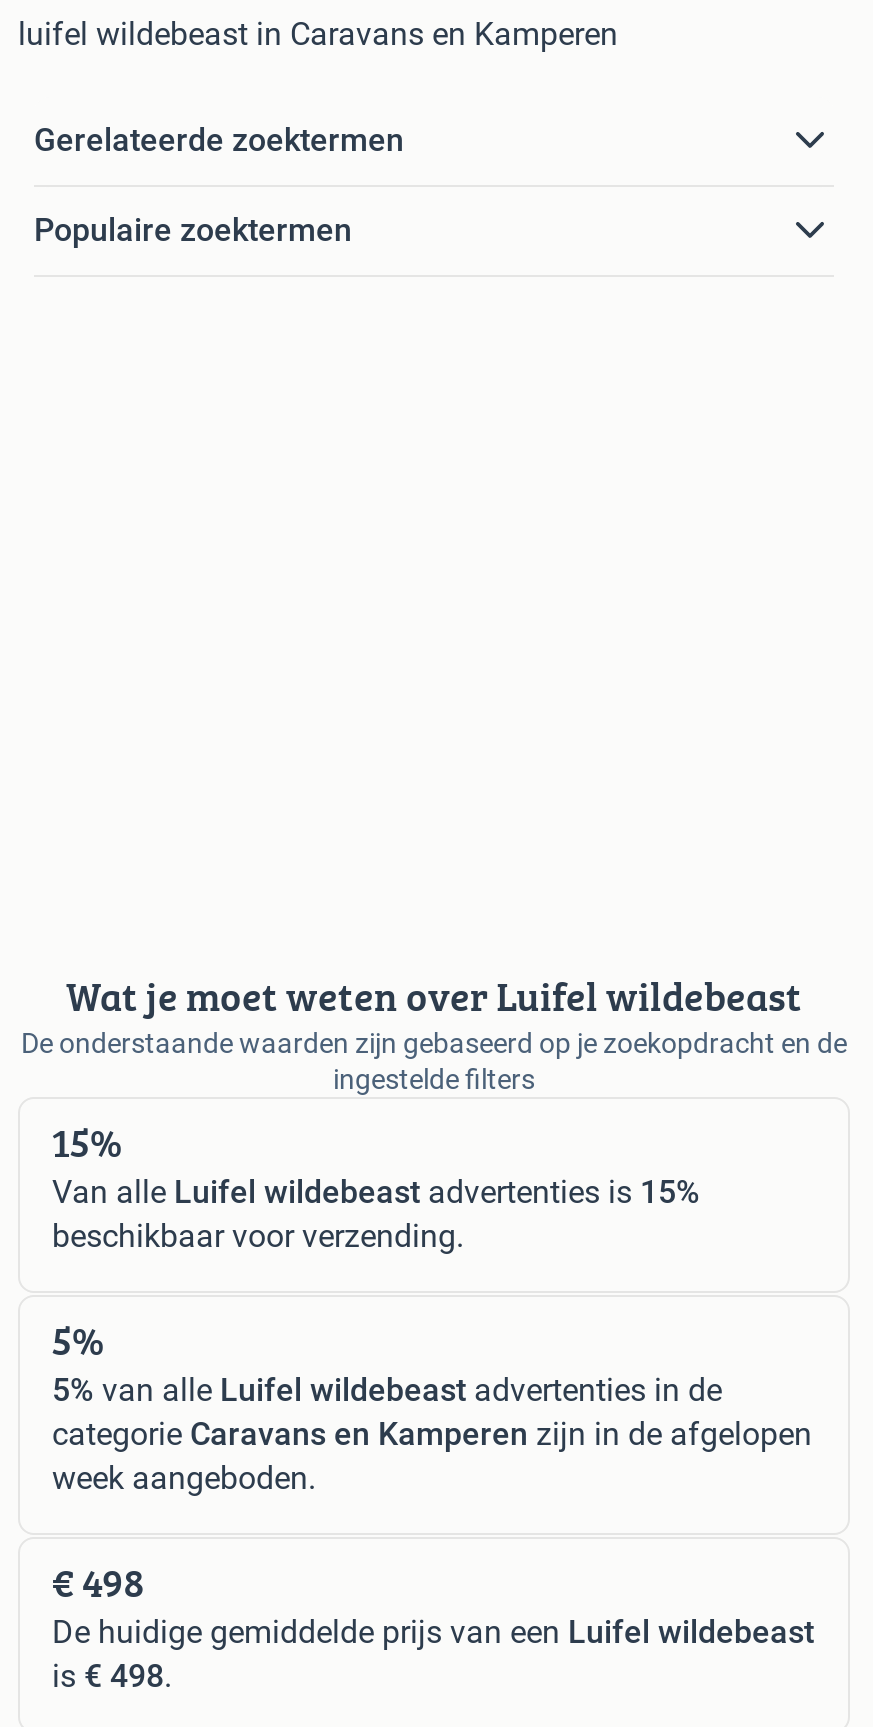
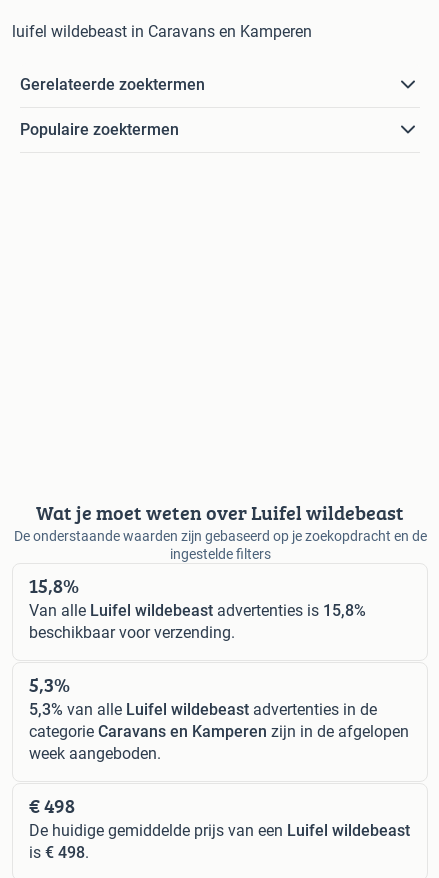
[52,1113,122,1171] 15% -> [29,571,79,600] 15,8%
[52,1173,700,1211] Van alle Luifel wildebeast advertenties is 15% -> [29,601,366,620] Van alle Luifel wildebeast advertenties is 15,8%
[52,1311,104,1369] 5% -> [29,670,70,699] 5,3%
[52,1371,722,1409] 5% van alle Luifel wildebeast advertenties in de -> [29,700,377,719] 5,3% van alle Luifel wildebeast advertenties in de

